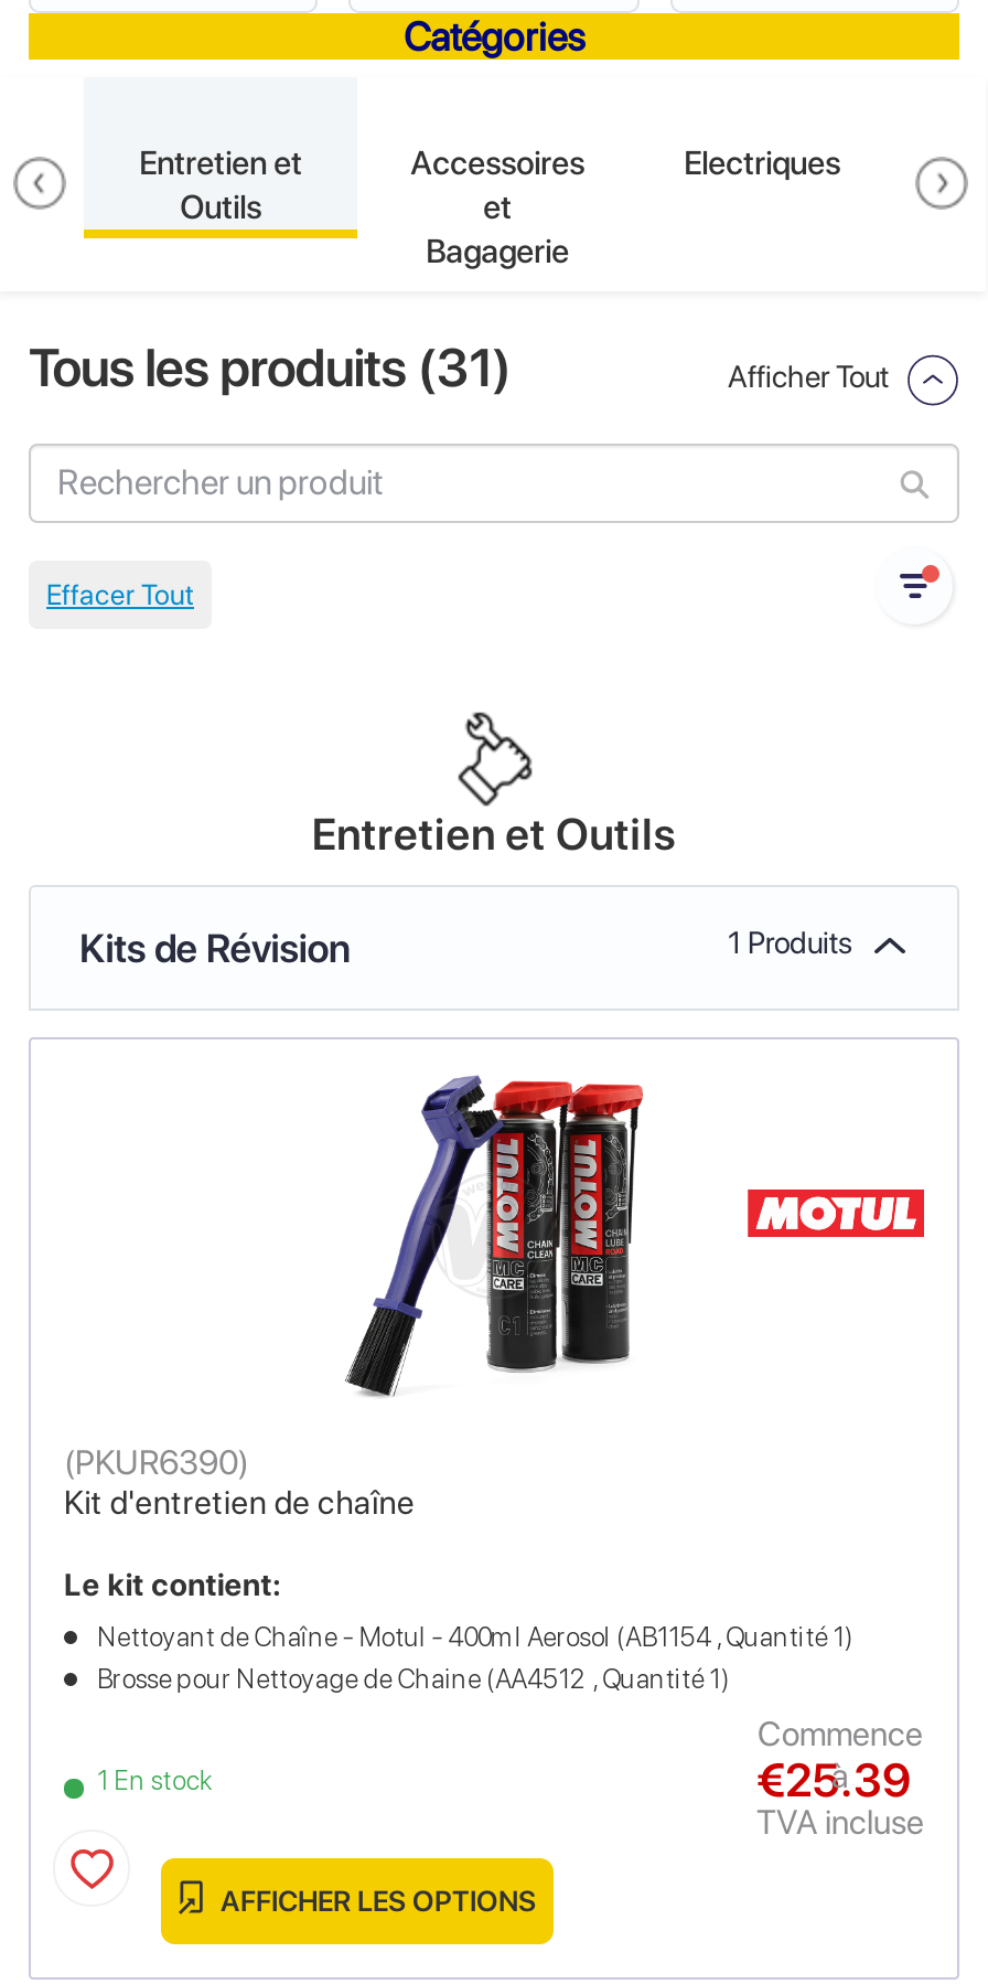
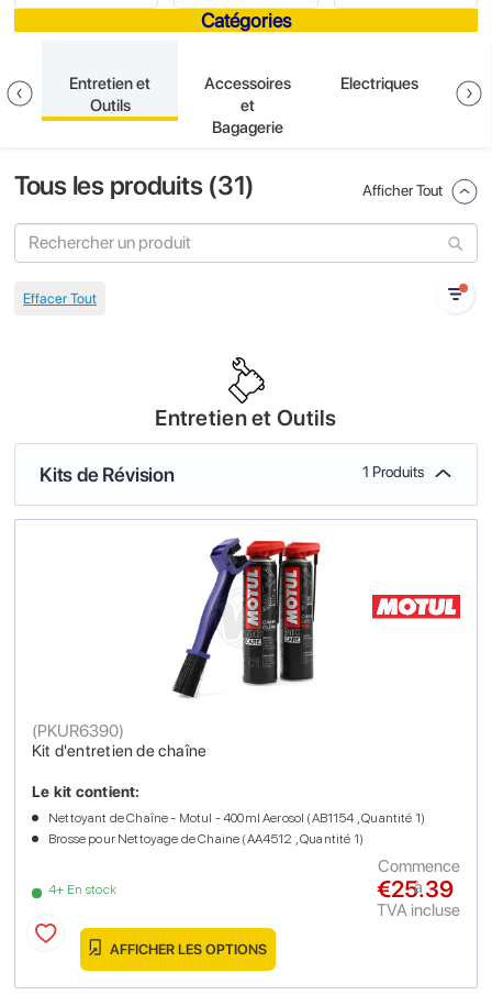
[97,1766,214,1797] 1 En stock -> [48,882,117,897] 4+ En stock

